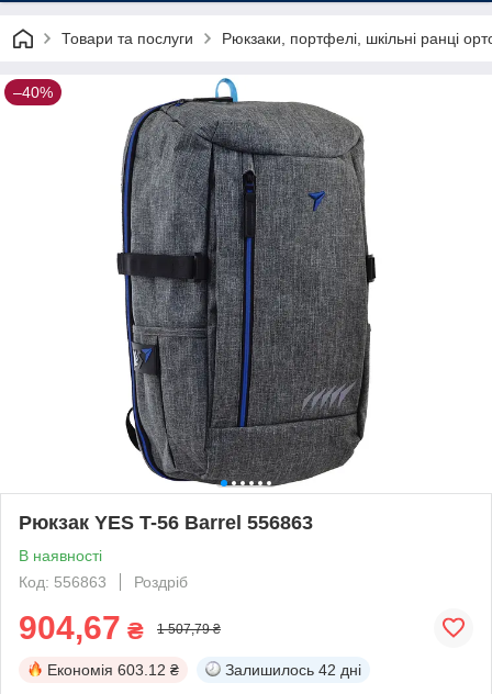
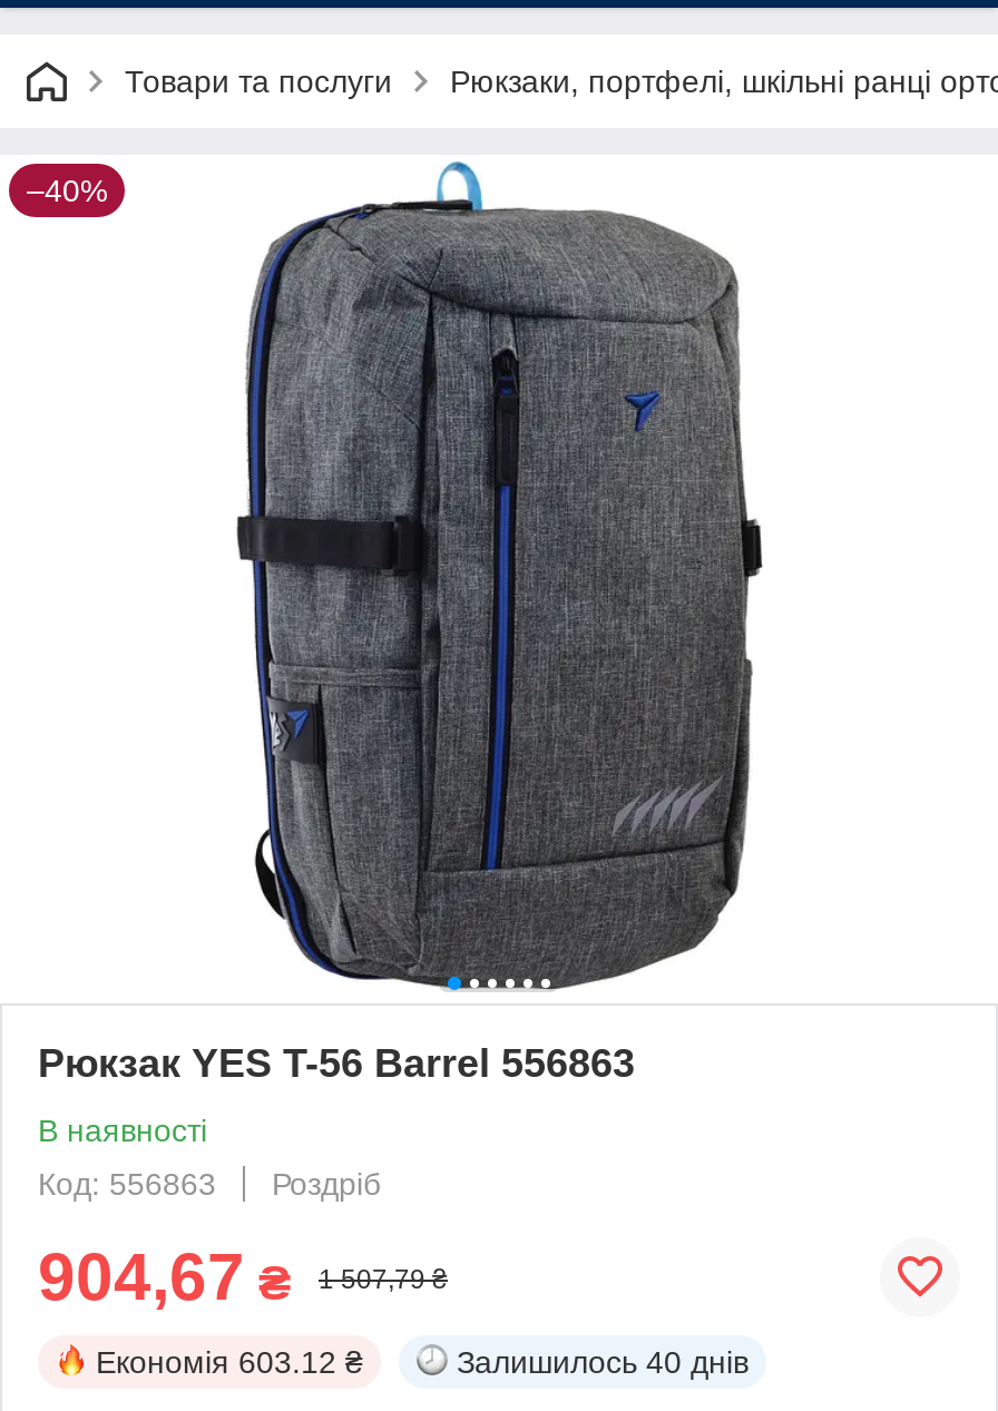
[225,661,361,678] Залишилось 42 дні -> [457,1344,749,1379] Залишилось 40 днів

